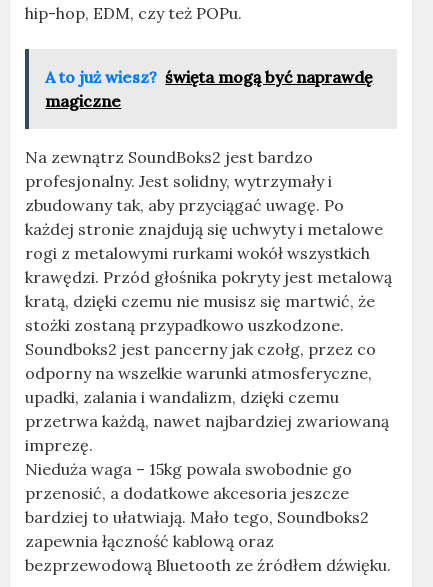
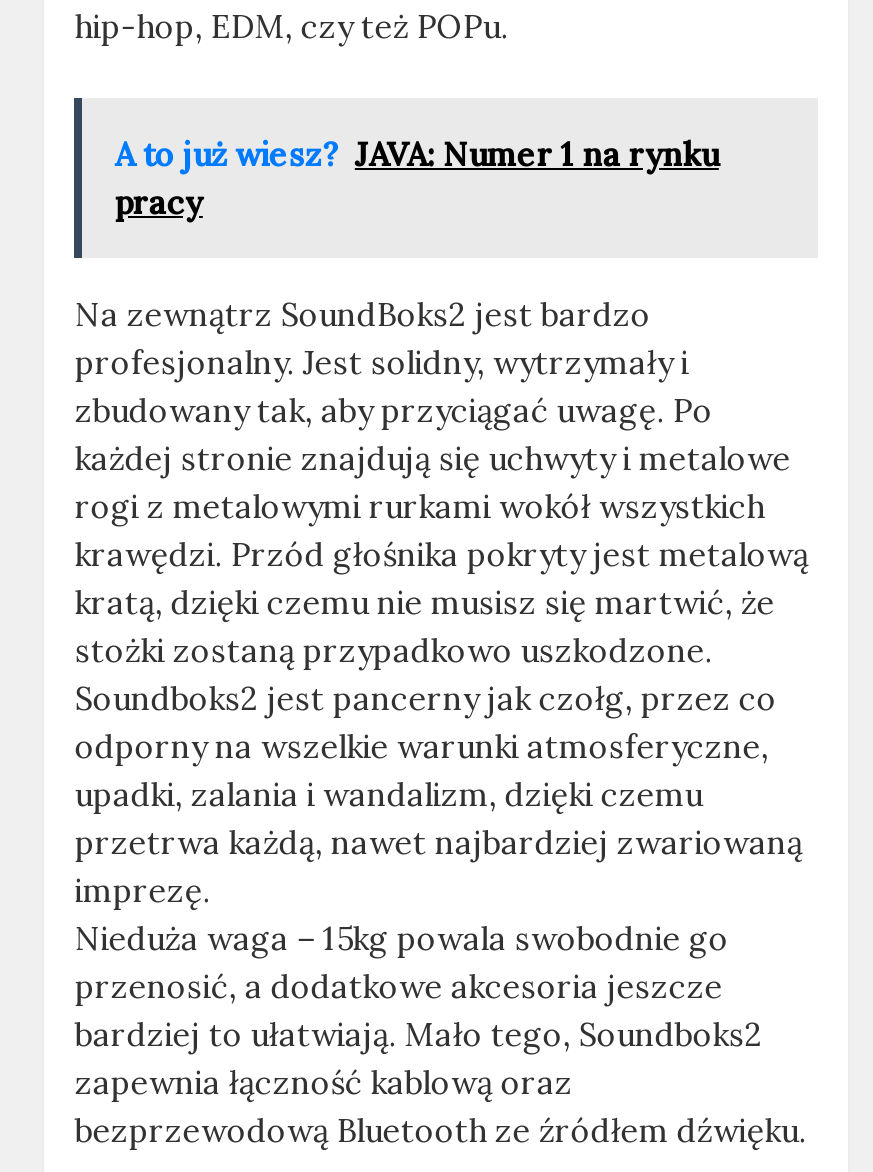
[45,67,373,111] A to już wiesz? święta mogą być naprawdę | magiczne -> [115,134,719,222] A to już wiesz? JAVA: Numer 1 na rynku | pracy

